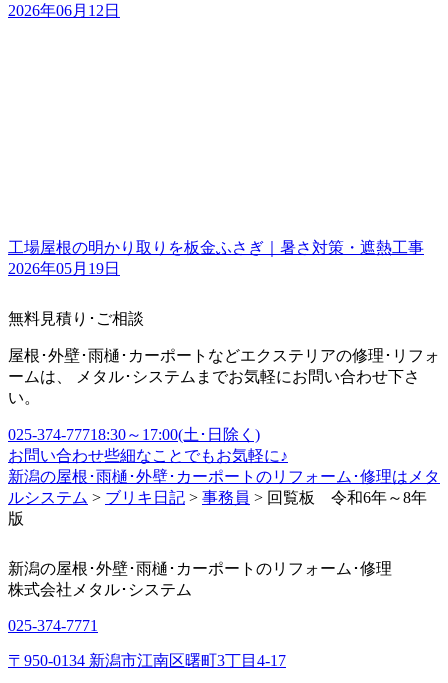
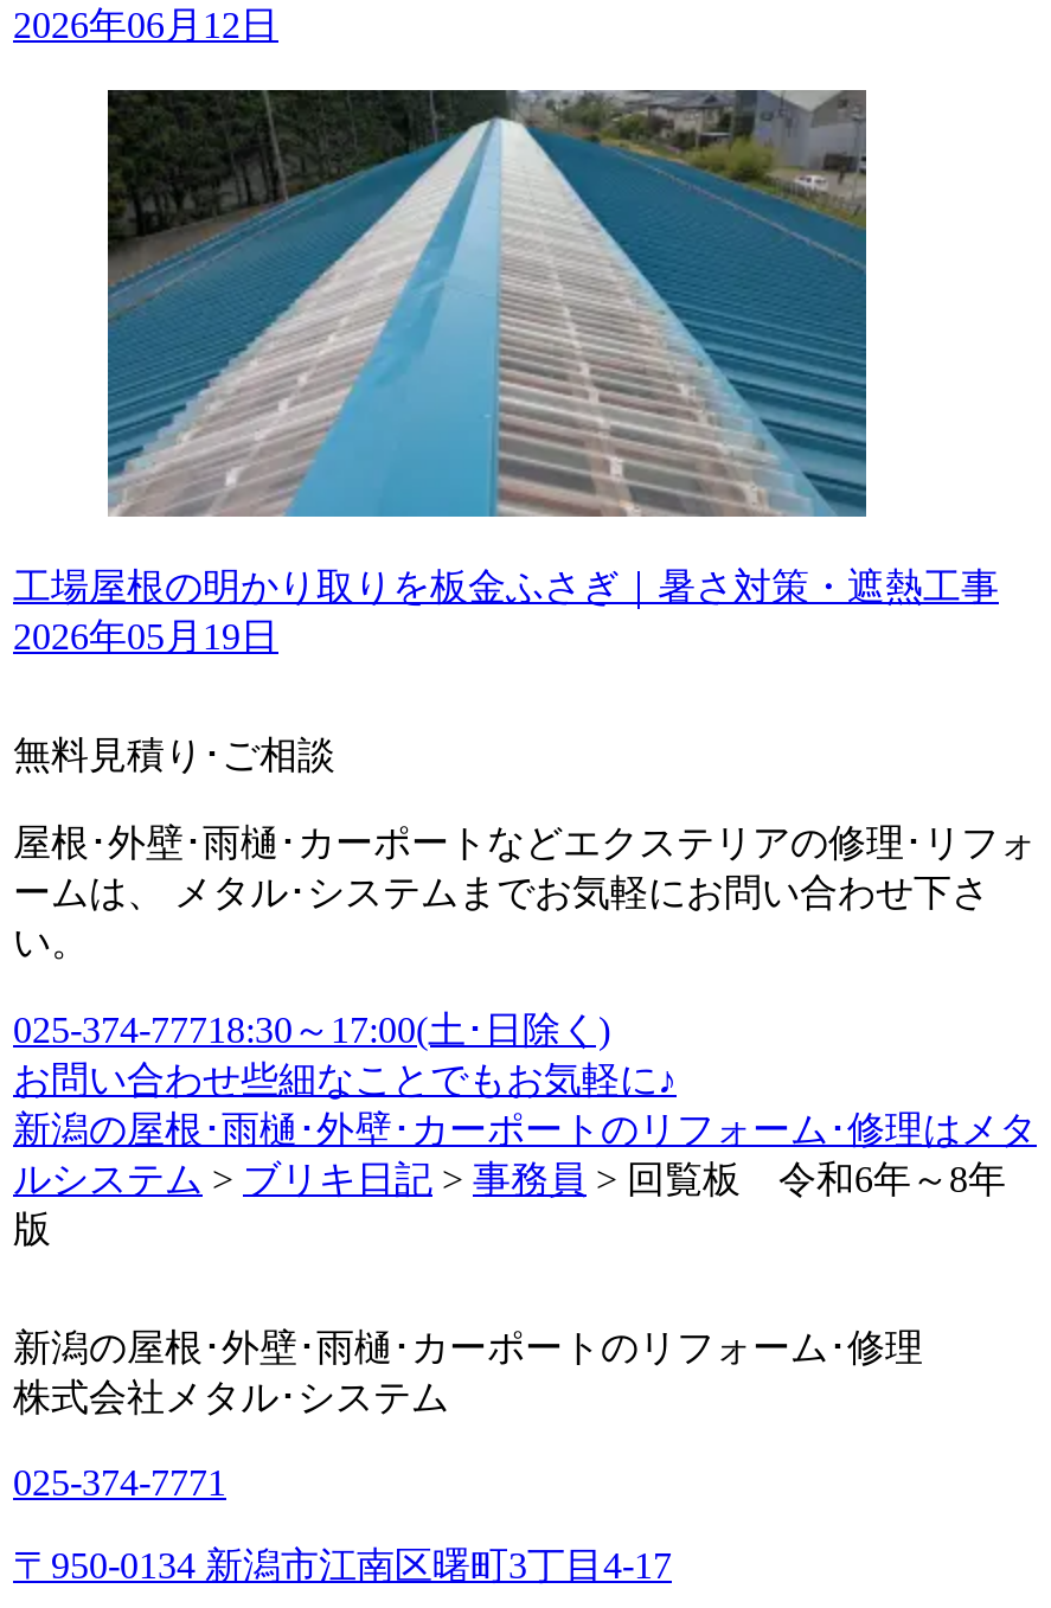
none -> [105,88,869,519] [image]

